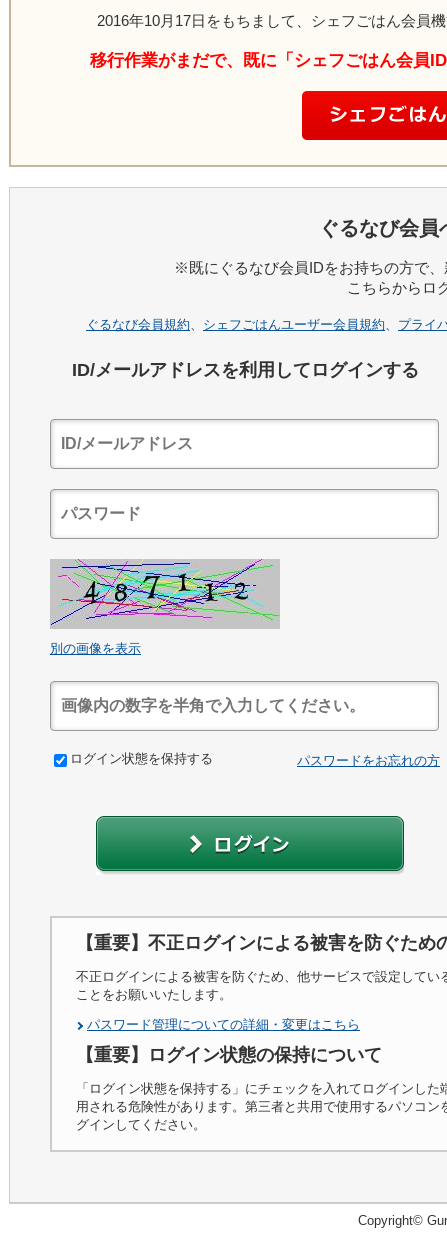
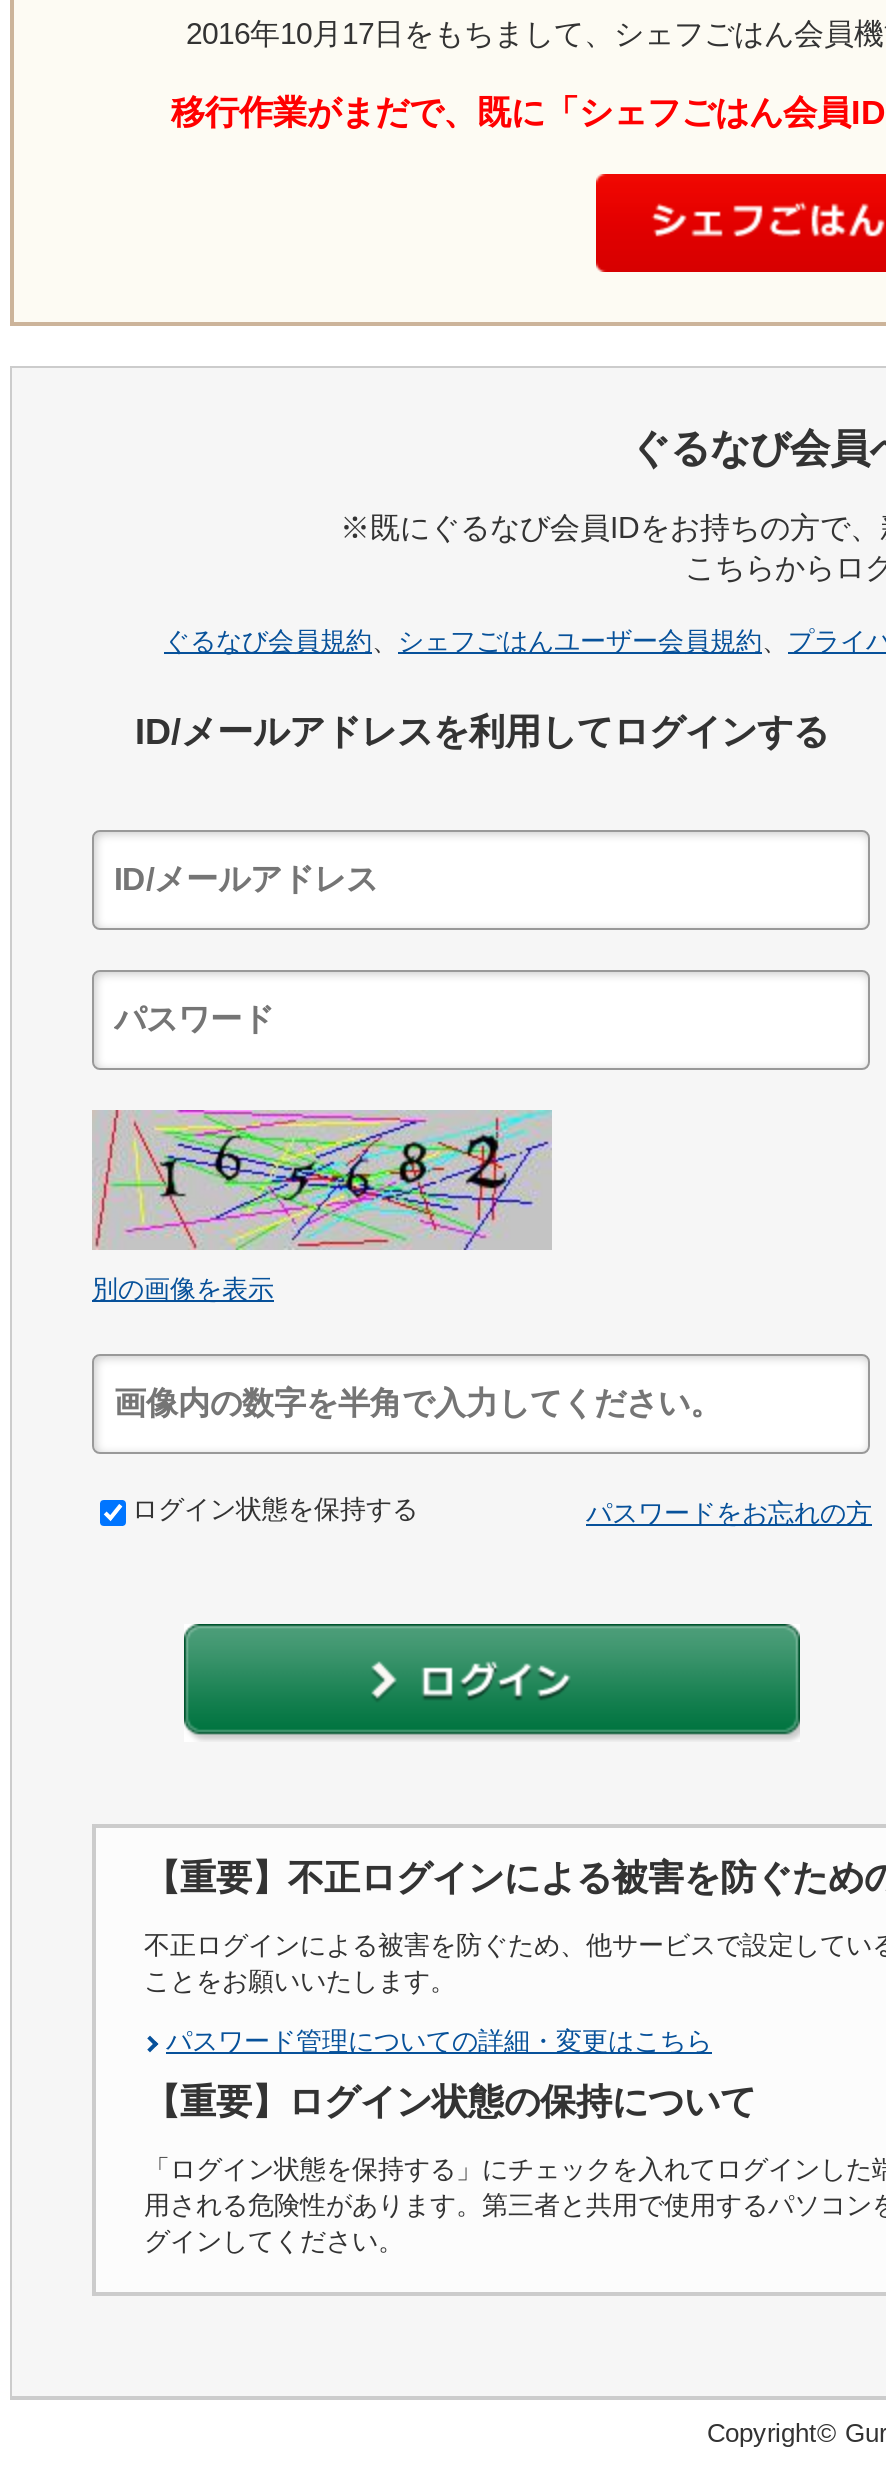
[51,559,278,627] [image] -> [94,1110,548,1248] [image]

